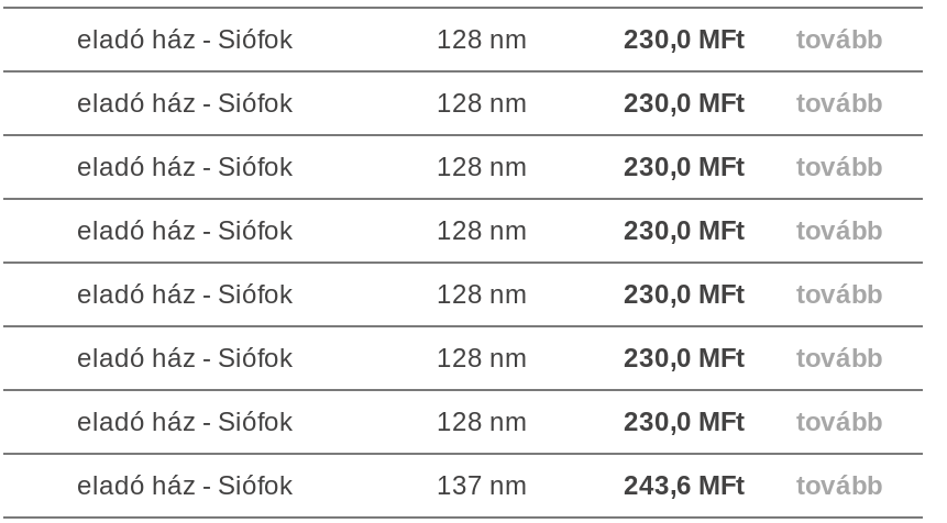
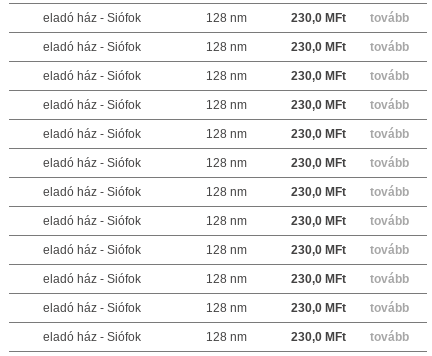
[437,471,745,501] 137 nm | 243,6 MFt -> [42,214,408,344] 128 nm | 230,0 MFt | tovább | eladó ház - Siófok | 128 nm | 230,0 MFt | tovább | eladó ház - Siófok | 128 nm | 230,0 MFt | tovább | eladó ház - Siófok | 128 nm | 230,0 MFt | tovább | eladó ház - Siófok | 128 nm | 230,0 MFt

